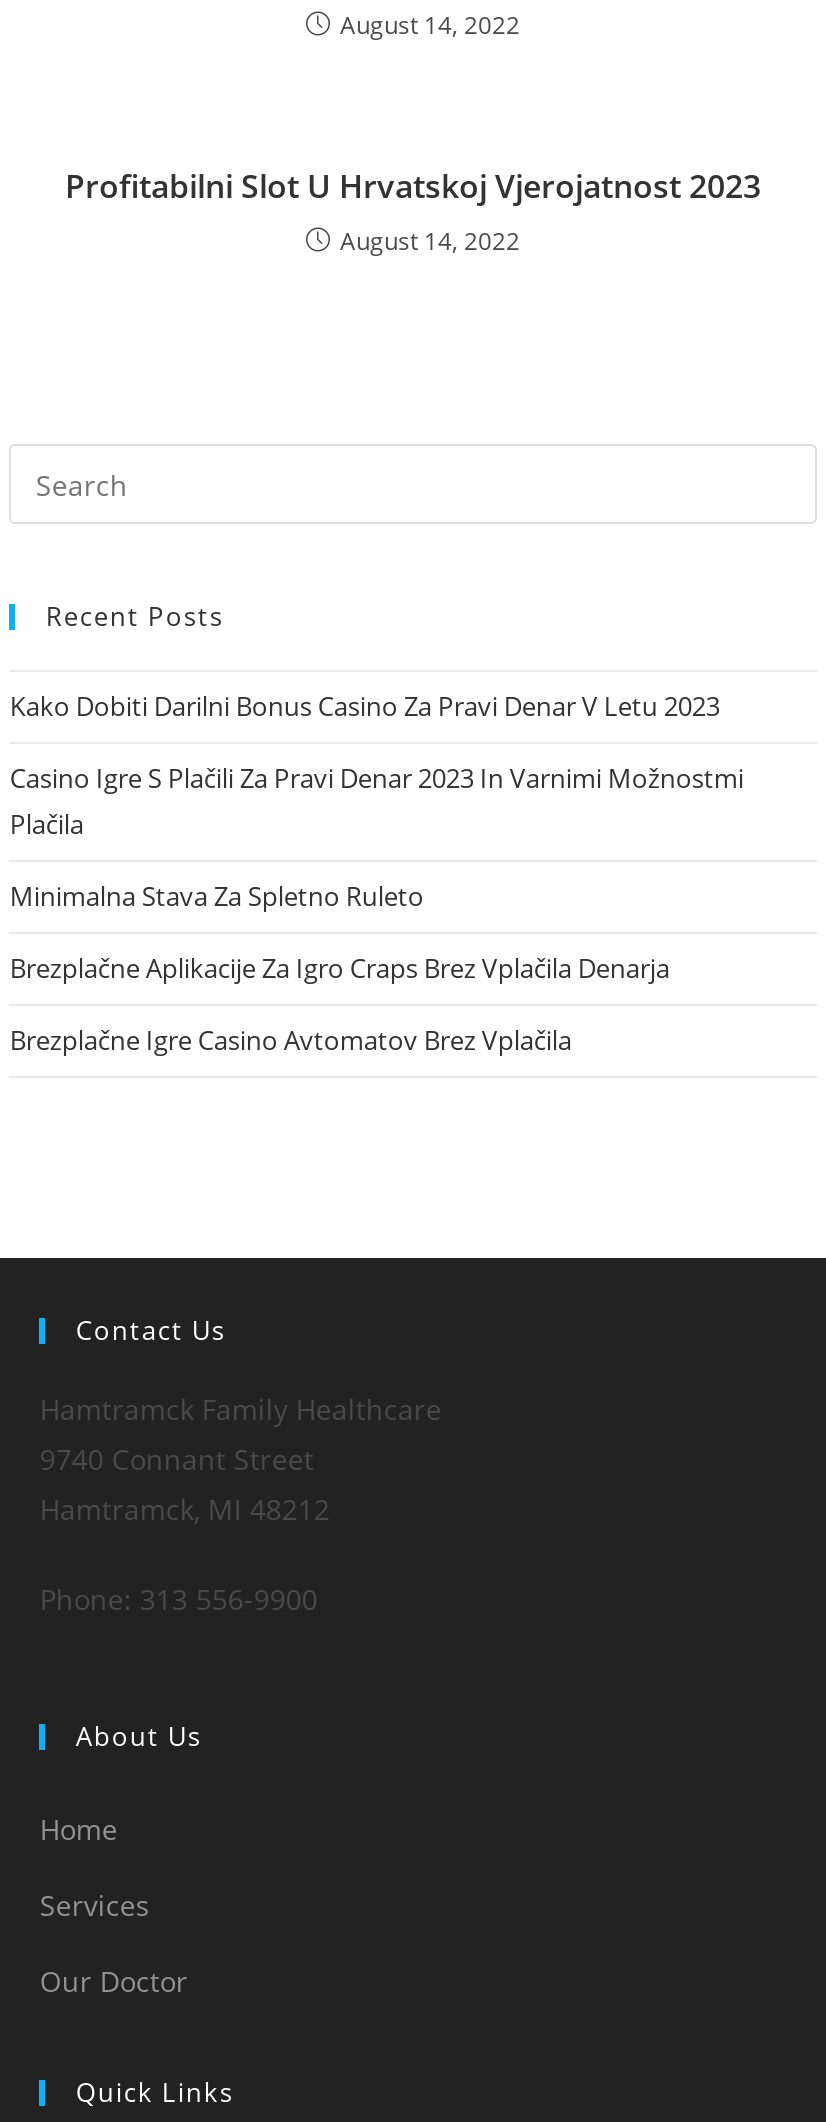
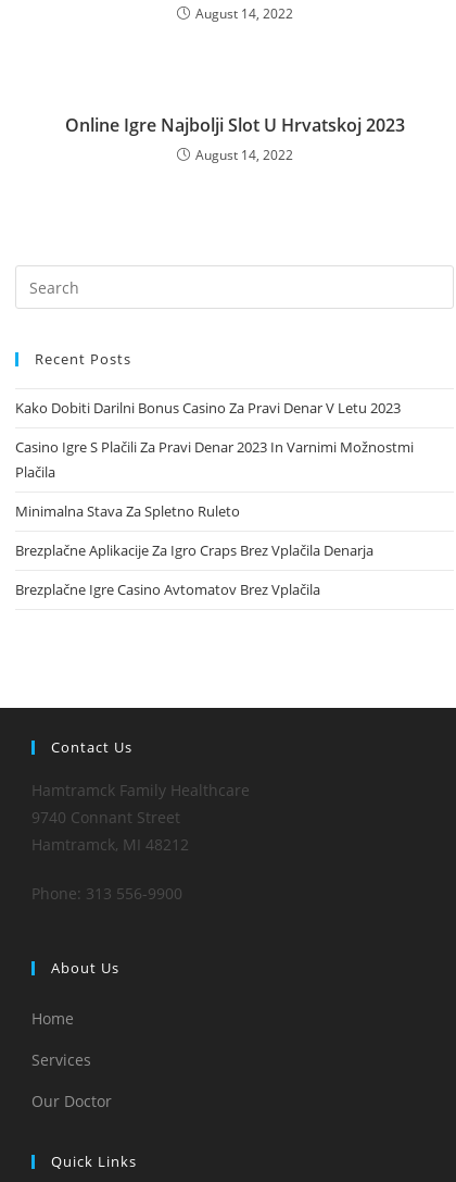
[65,164,761,208] Profitabilni Slot U Hrvatskoj Vjerojatnost 2023 -> [65,113,404,137] Online Igre Najbolji Slot U Hrvatskoj 2023

